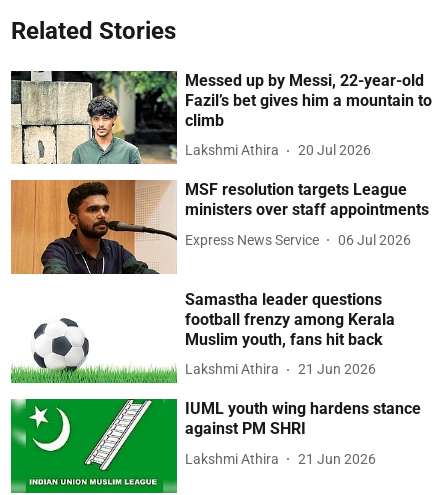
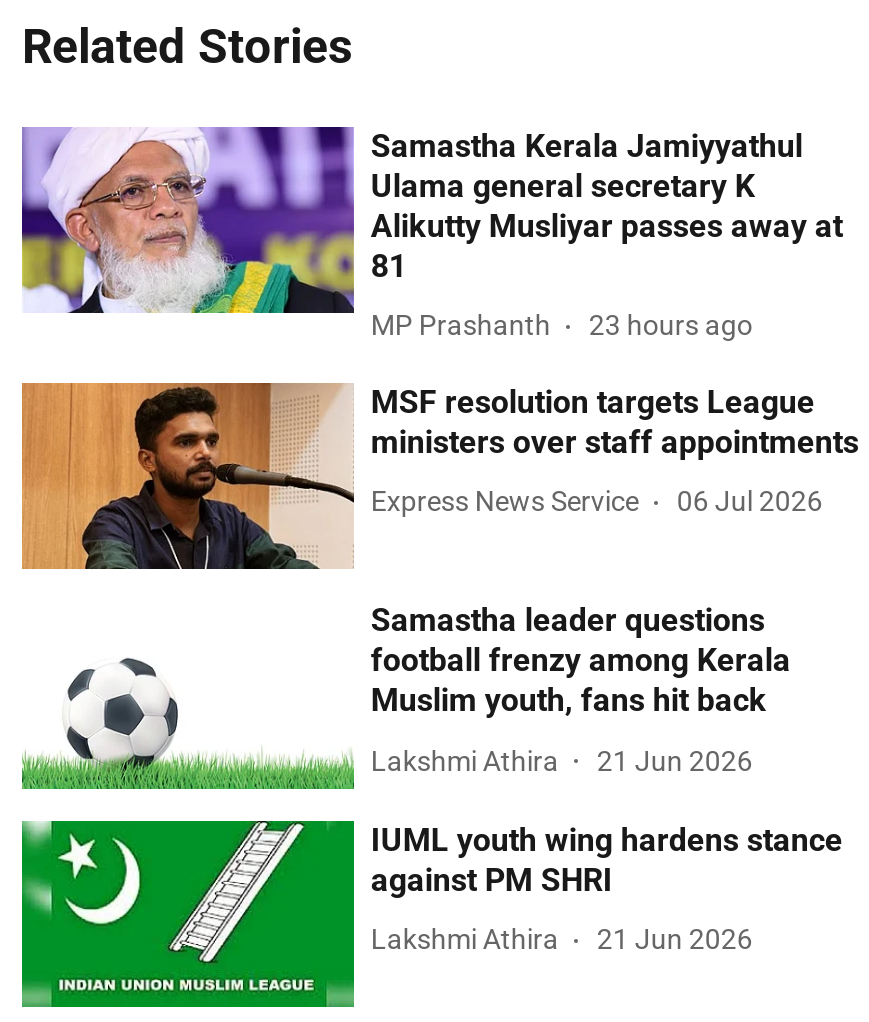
[10,70,432,165] [image] | Messed up by Messi, 22-year-old | Fazil’s bet gives him a mountain to | climb -> [22,125,843,315] [image] | Samastha Kerala Jamiyyathul | Ulama general secretary K | Alikutty Musliyar passes away at | 81
[185,142,371,158] Lakshmi Athira | 20 Jul 2026 -> [371,309,753,341] MP Prashanth | 23 hours ago

